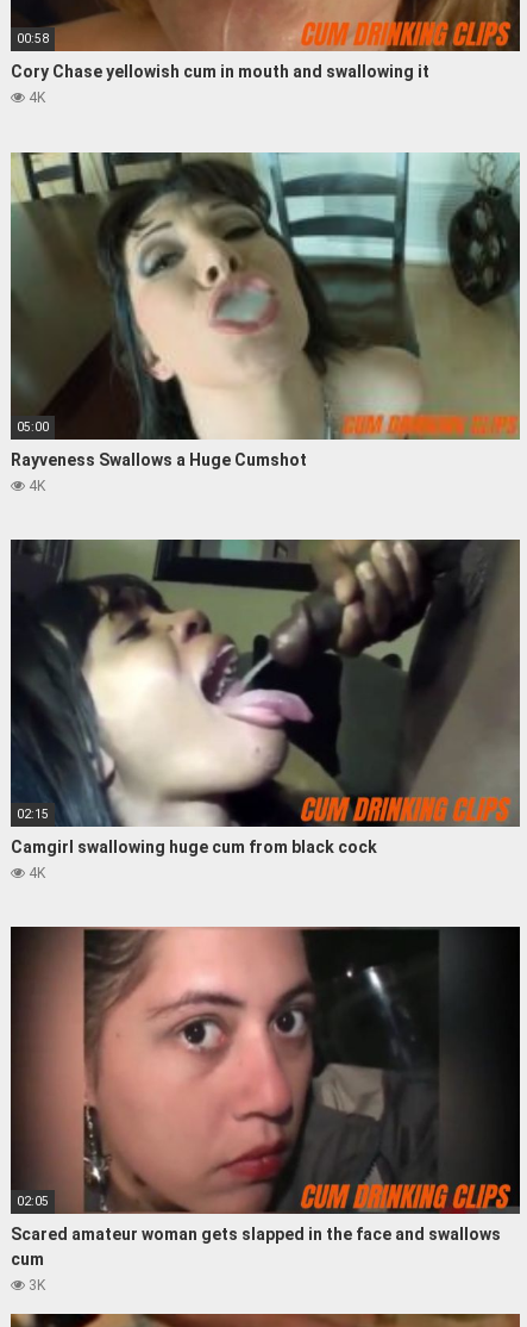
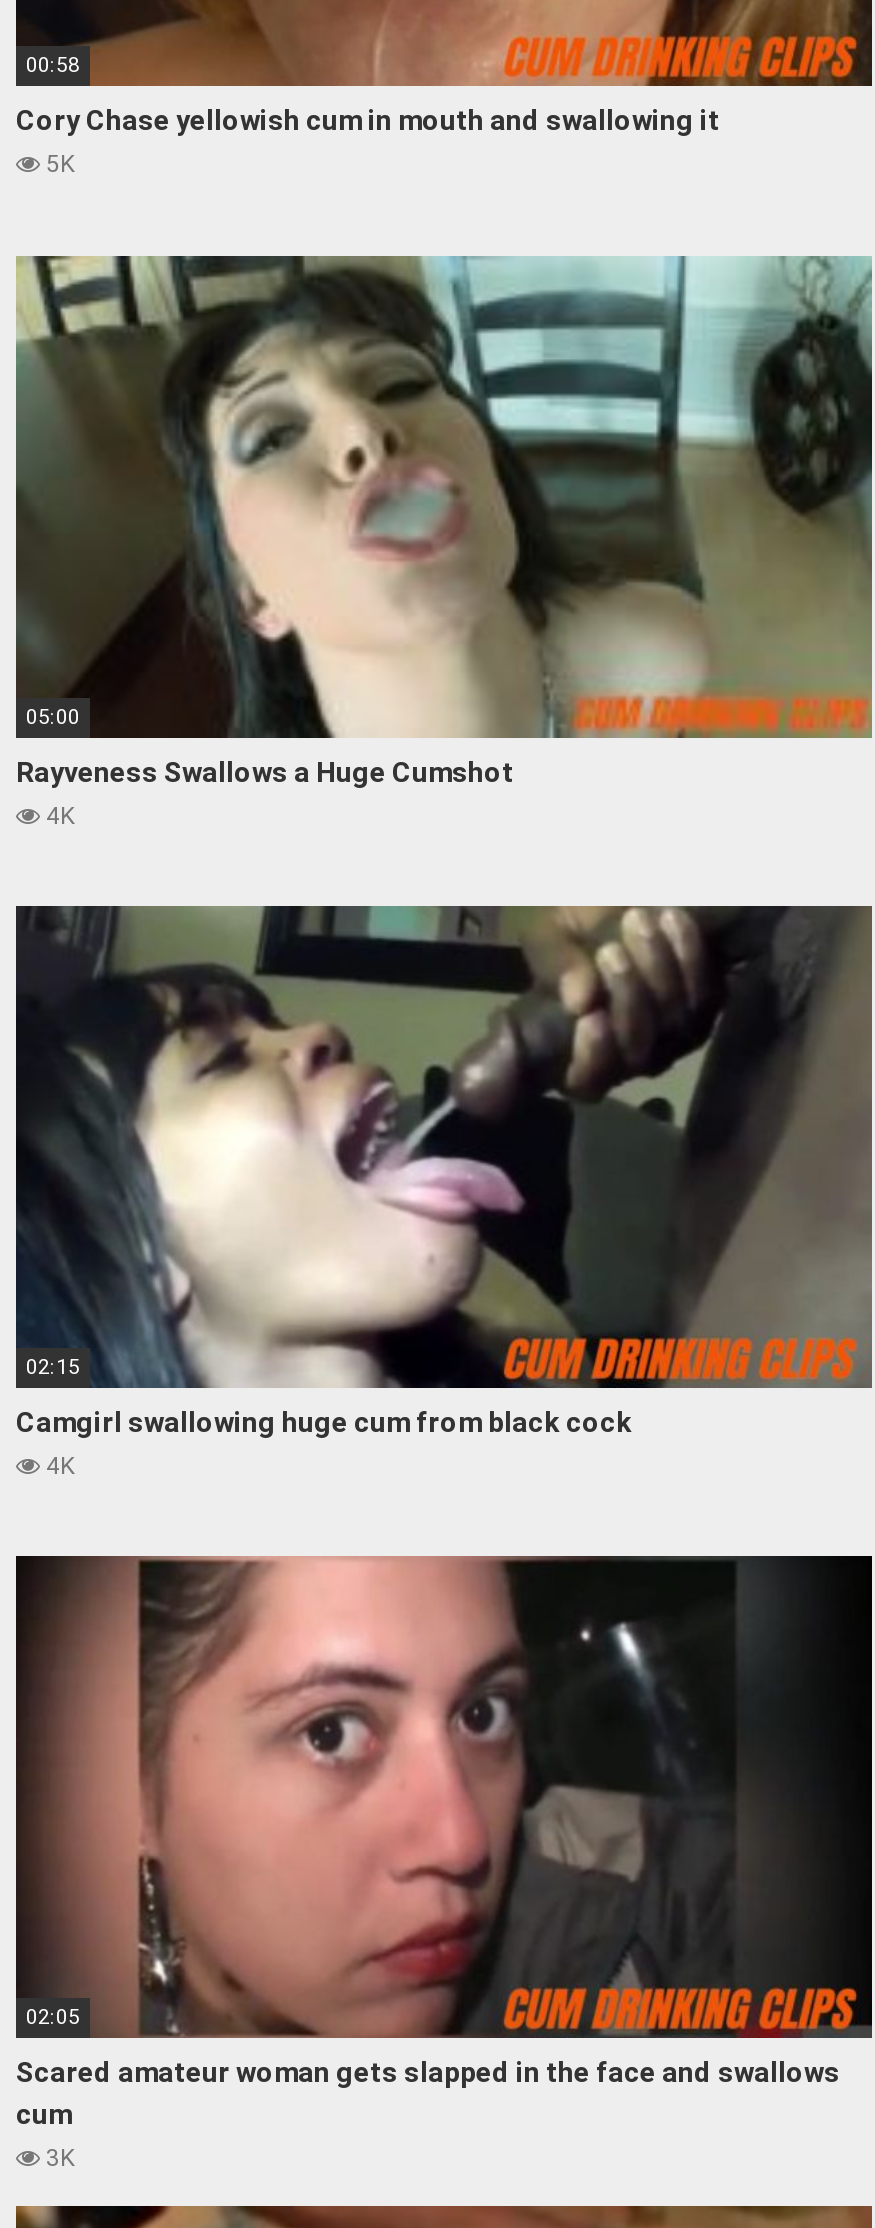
[25,90,45,106] 4K -> [40,151,74,179] 5K

